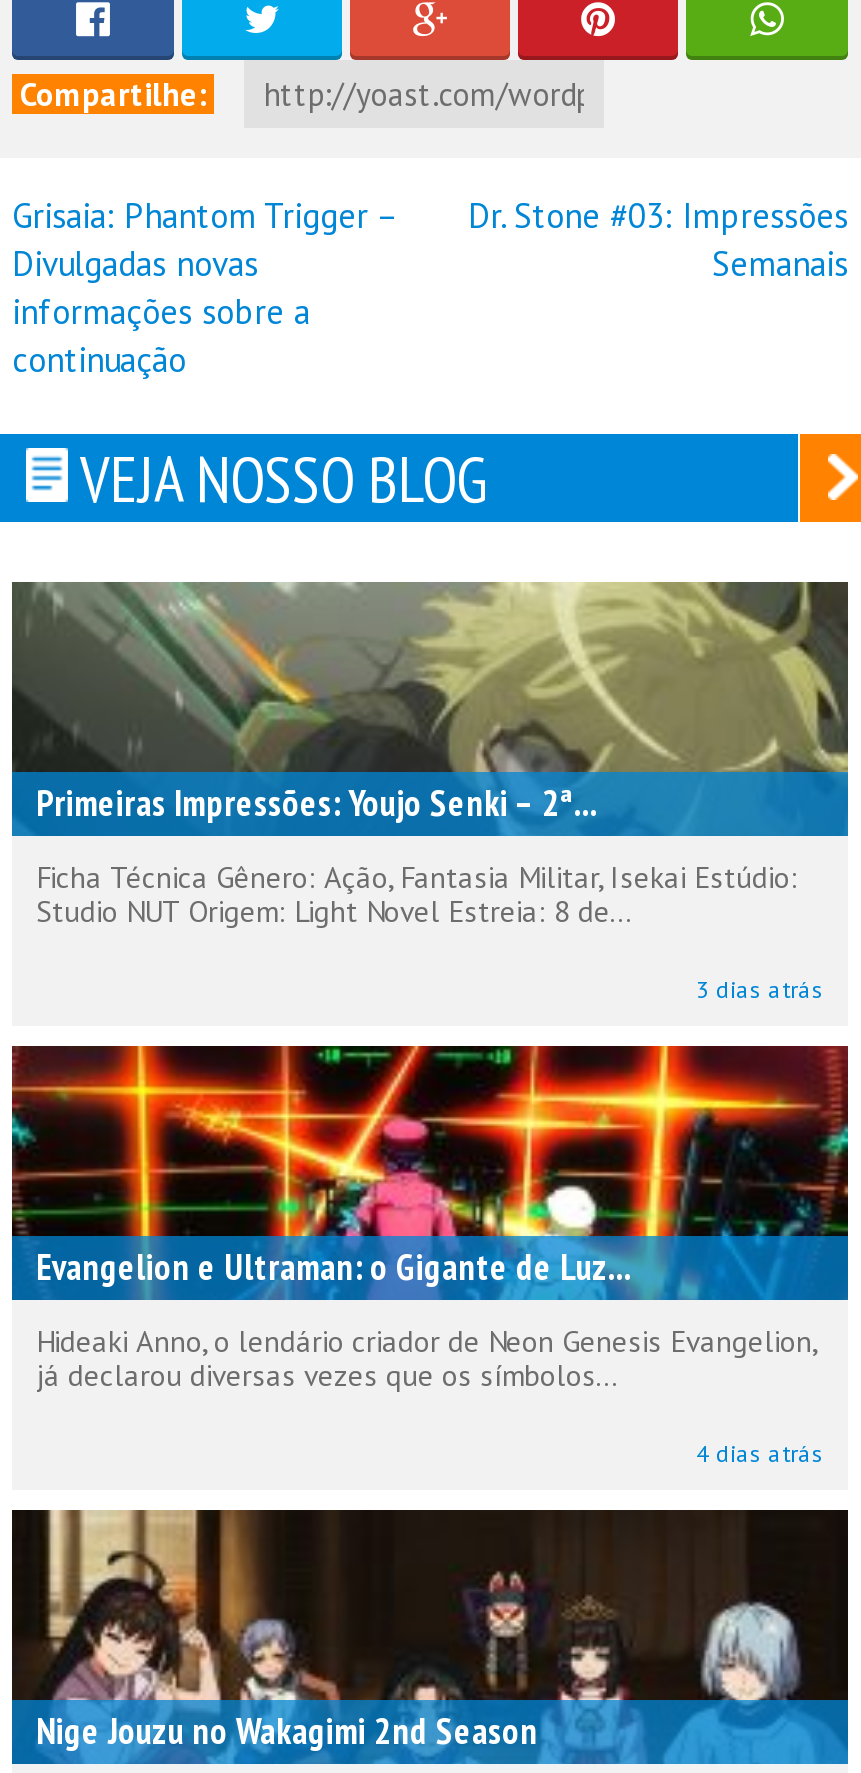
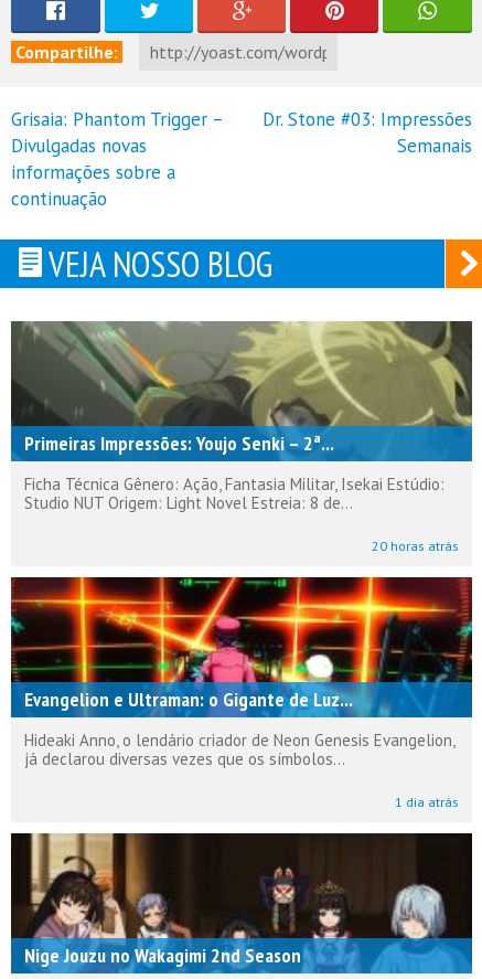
[696,975,824,1005] 3 dias atrás -> [372,538,459,555] 20 horas atrás
[696,1439,824,1469] 4 dias atrás -> [395,794,459,811] 1 dia atrás

